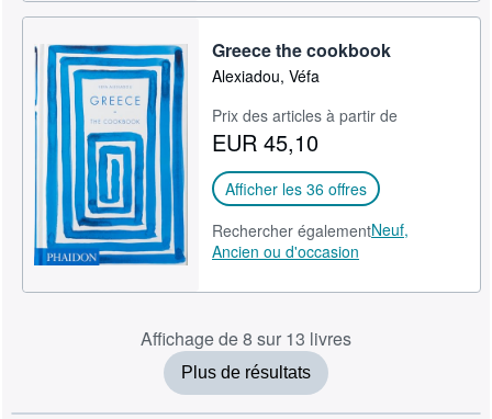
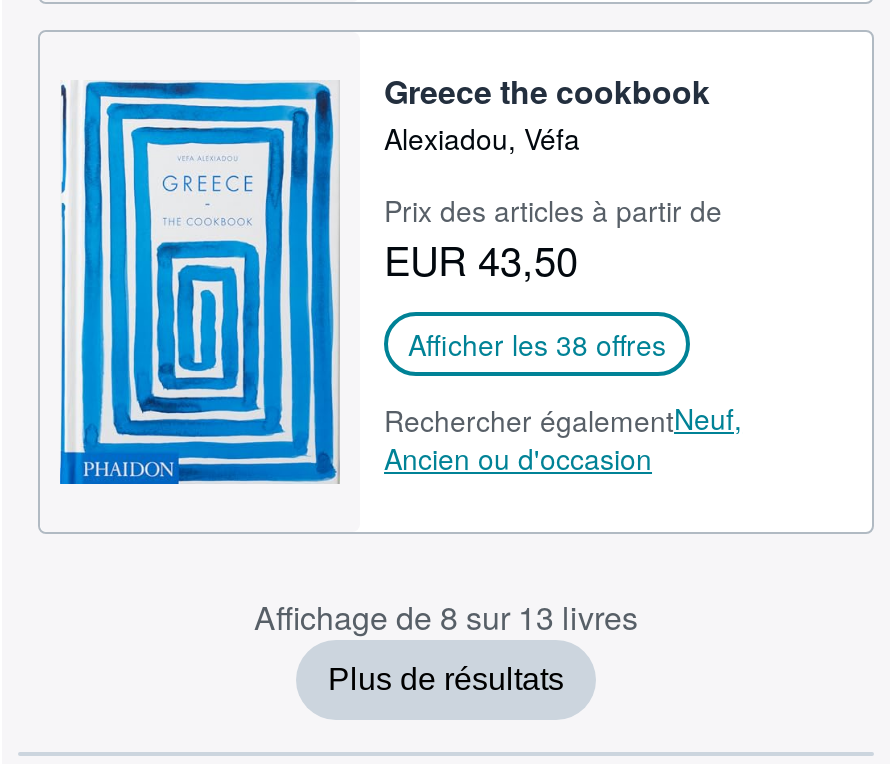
[212,126,318,158] EUR 45,10 -> [384,230,578,288] EUR 43,50
[225,178,367,200] Afficher les 36 offres -> [408,324,666,364] Afficher les 38 offres

